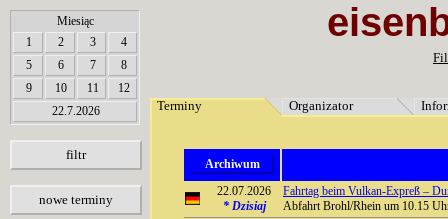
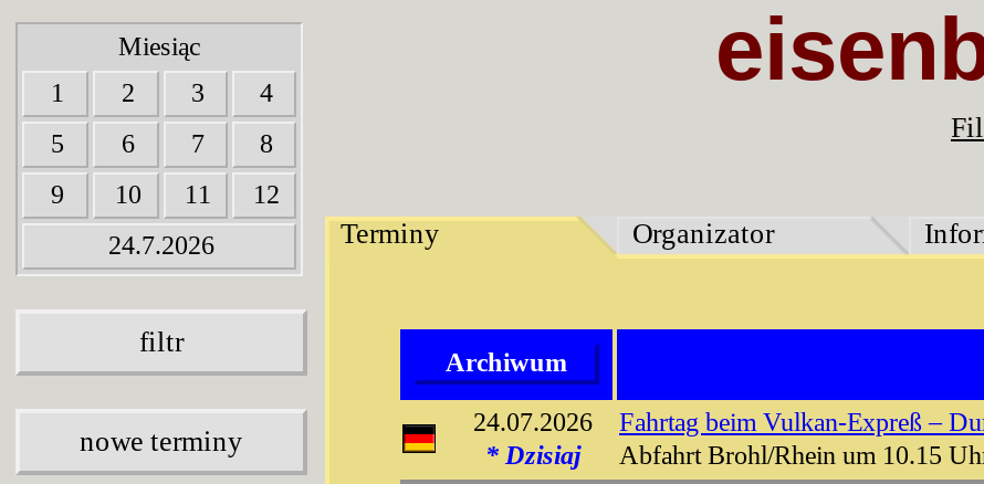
[52,104,100,118] 22.7.2026 -> [108,230,214,261] 24.7.2026
[217,184,271,198] 22.07.2026 -> [473,407,593,438] 24.07.2026

